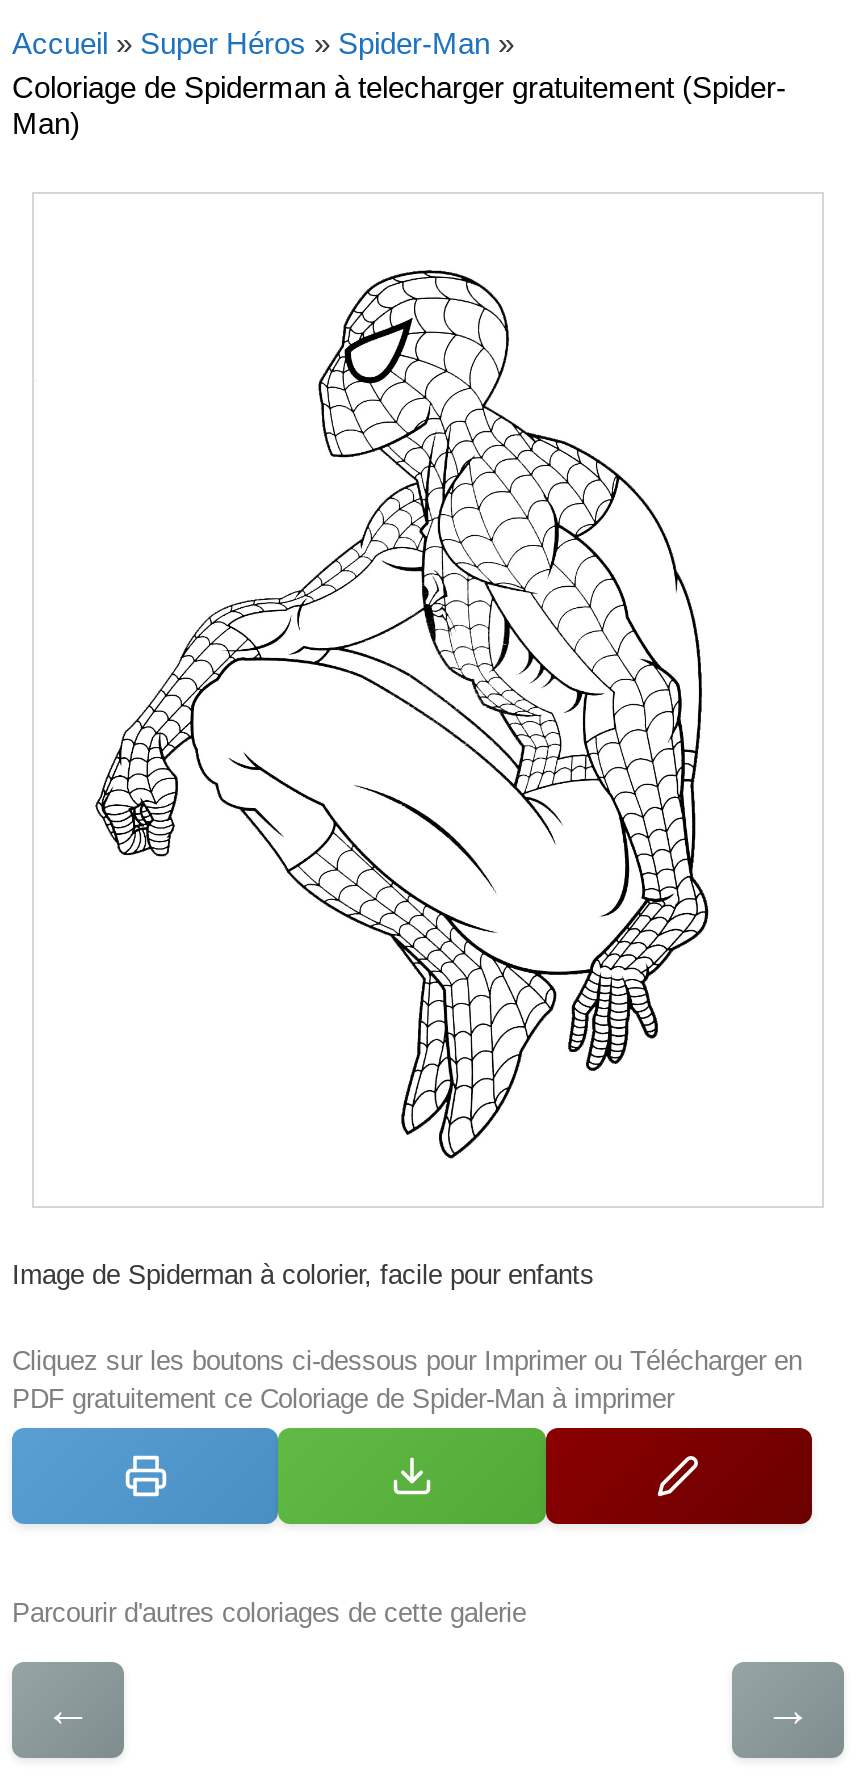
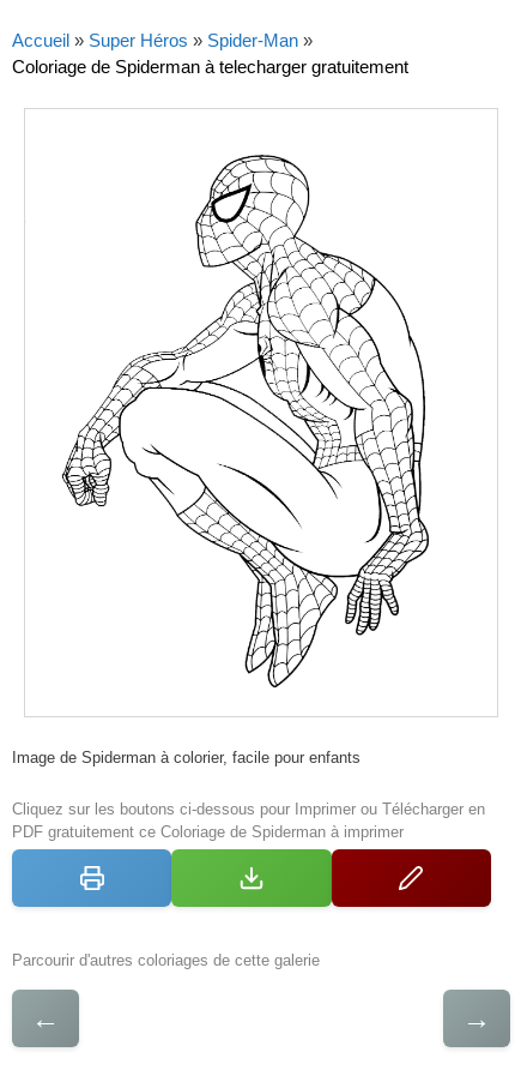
[12,70,786,140] Coloriage de Spiderman à telecharger gratuitement (Spider- | Man) -> [12,56,408,77] Coloriage de Spiderman à telecharger gratuitement
[12,1384,674,1414] PDF gratuitement ce Coloriage de Spider-Man à imprimer -> [12,823,404,841] PDF gratuitement ce Coloriage de Spiderman à imprimer

